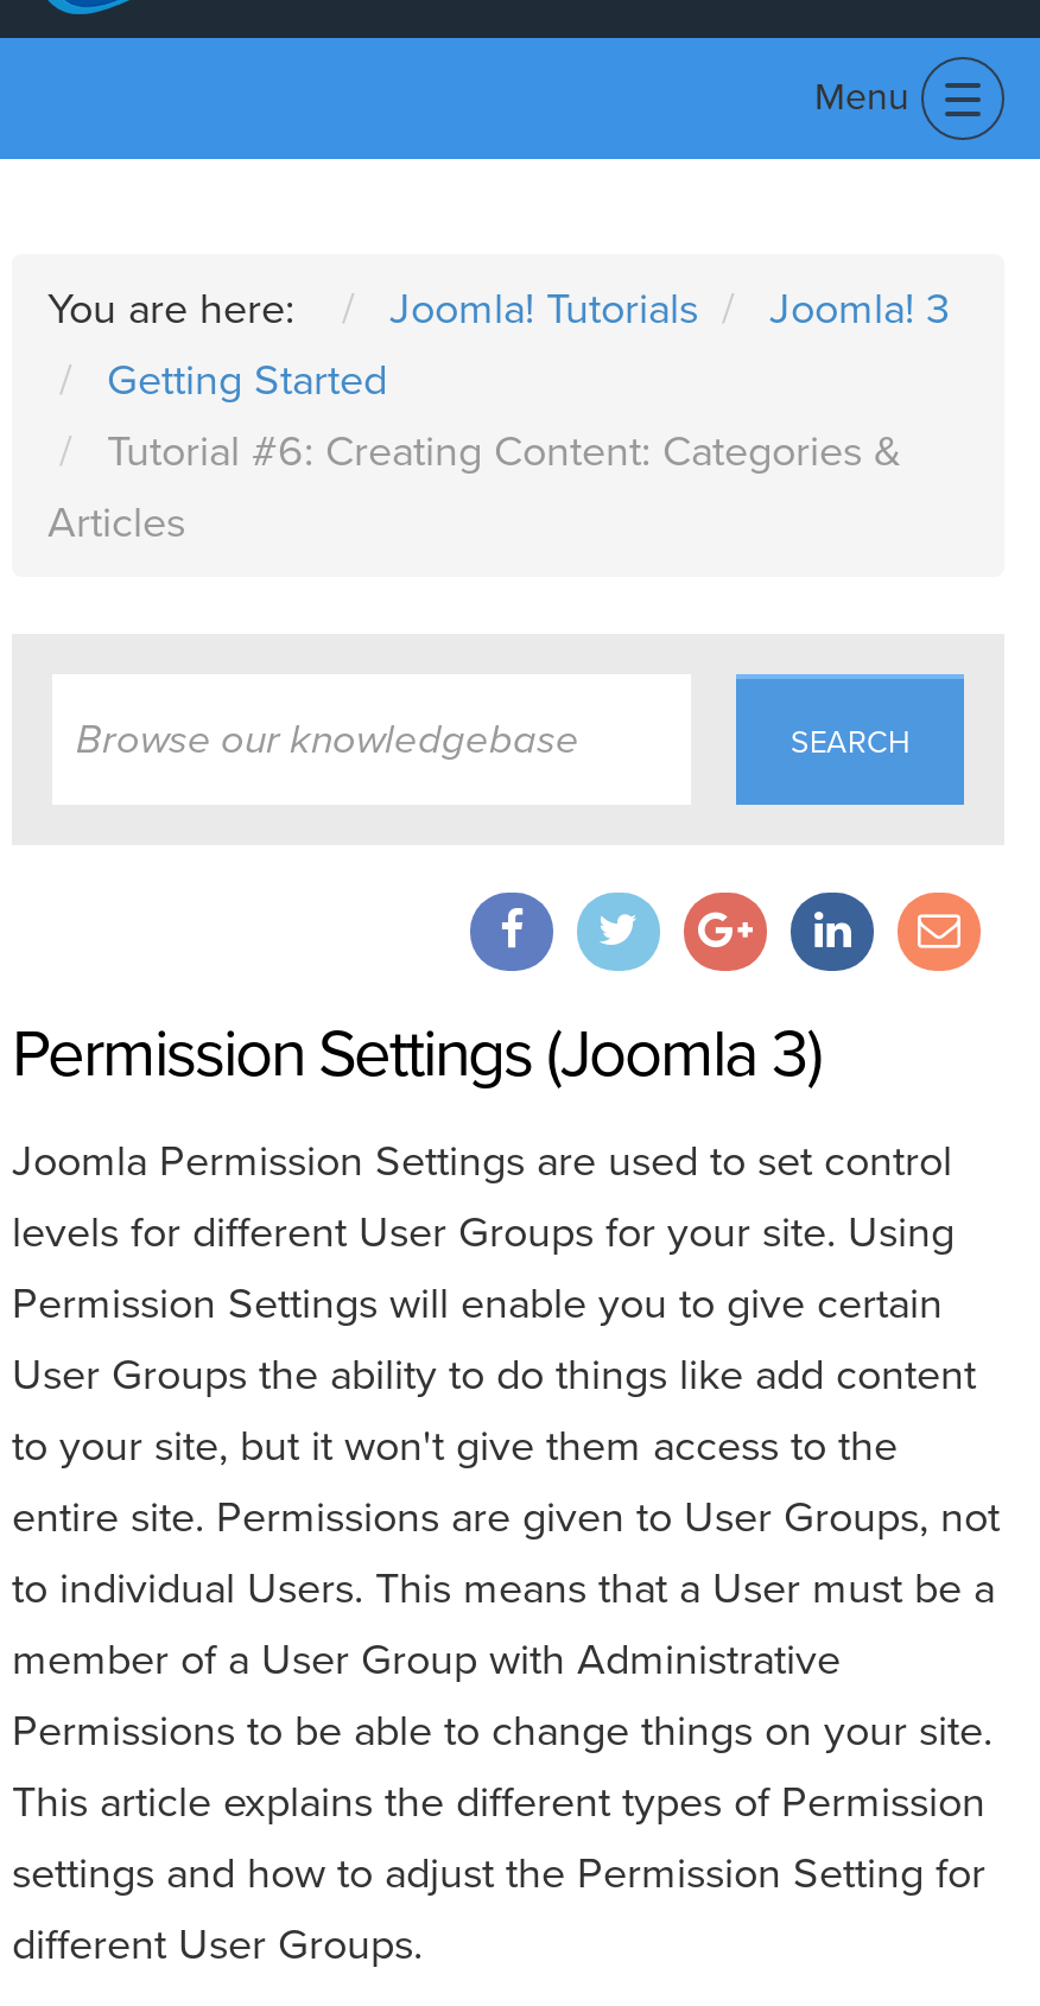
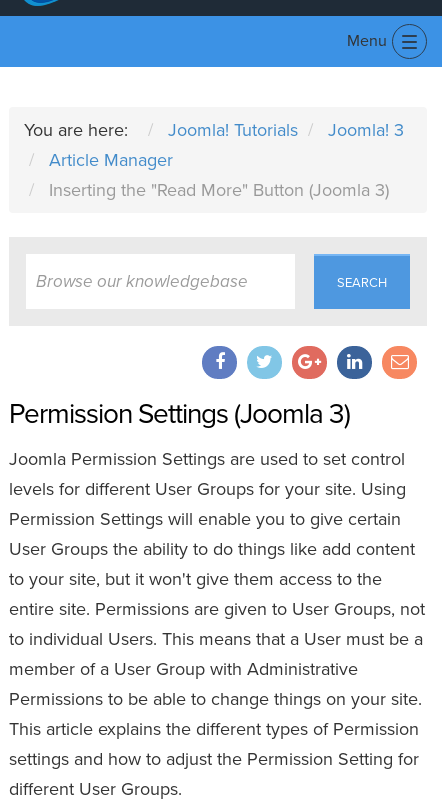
[47,354,902,549] Getting Started | Tutorial #6: Creating Content: Categories & | Articles -> [49,149,389,201] Article Manager | Inserting the "Read More" Button (Joomla 3)

